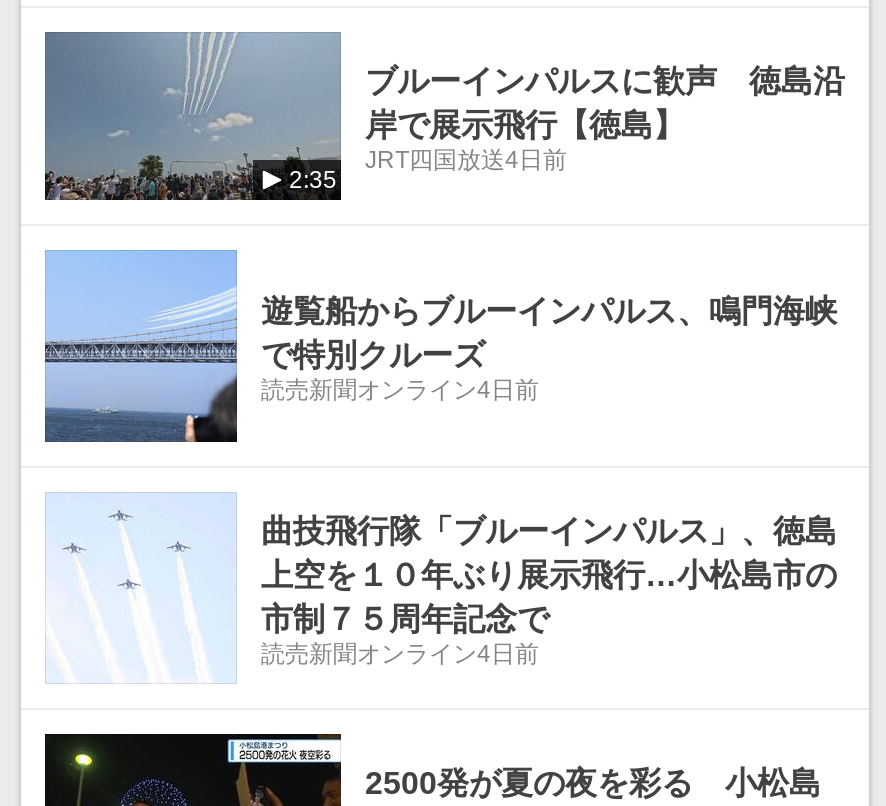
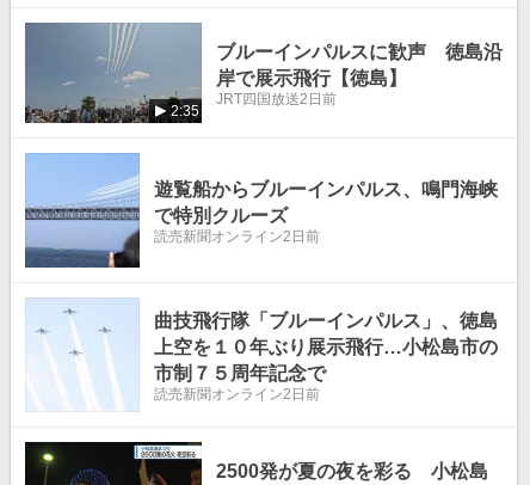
[365,145,567,173] JRT四国放送4日前 -> [216,90,337,107] JRT四国放送2日前
[261,375,539,403] 読売新聞オンライン4日前 -> [154,228,320,244] 読売新聞オンライン2日前
[261,639,539,667] 読売新聞オンライン4日前 -> [154,385,320,402] 読売新聞オンライン2日前

